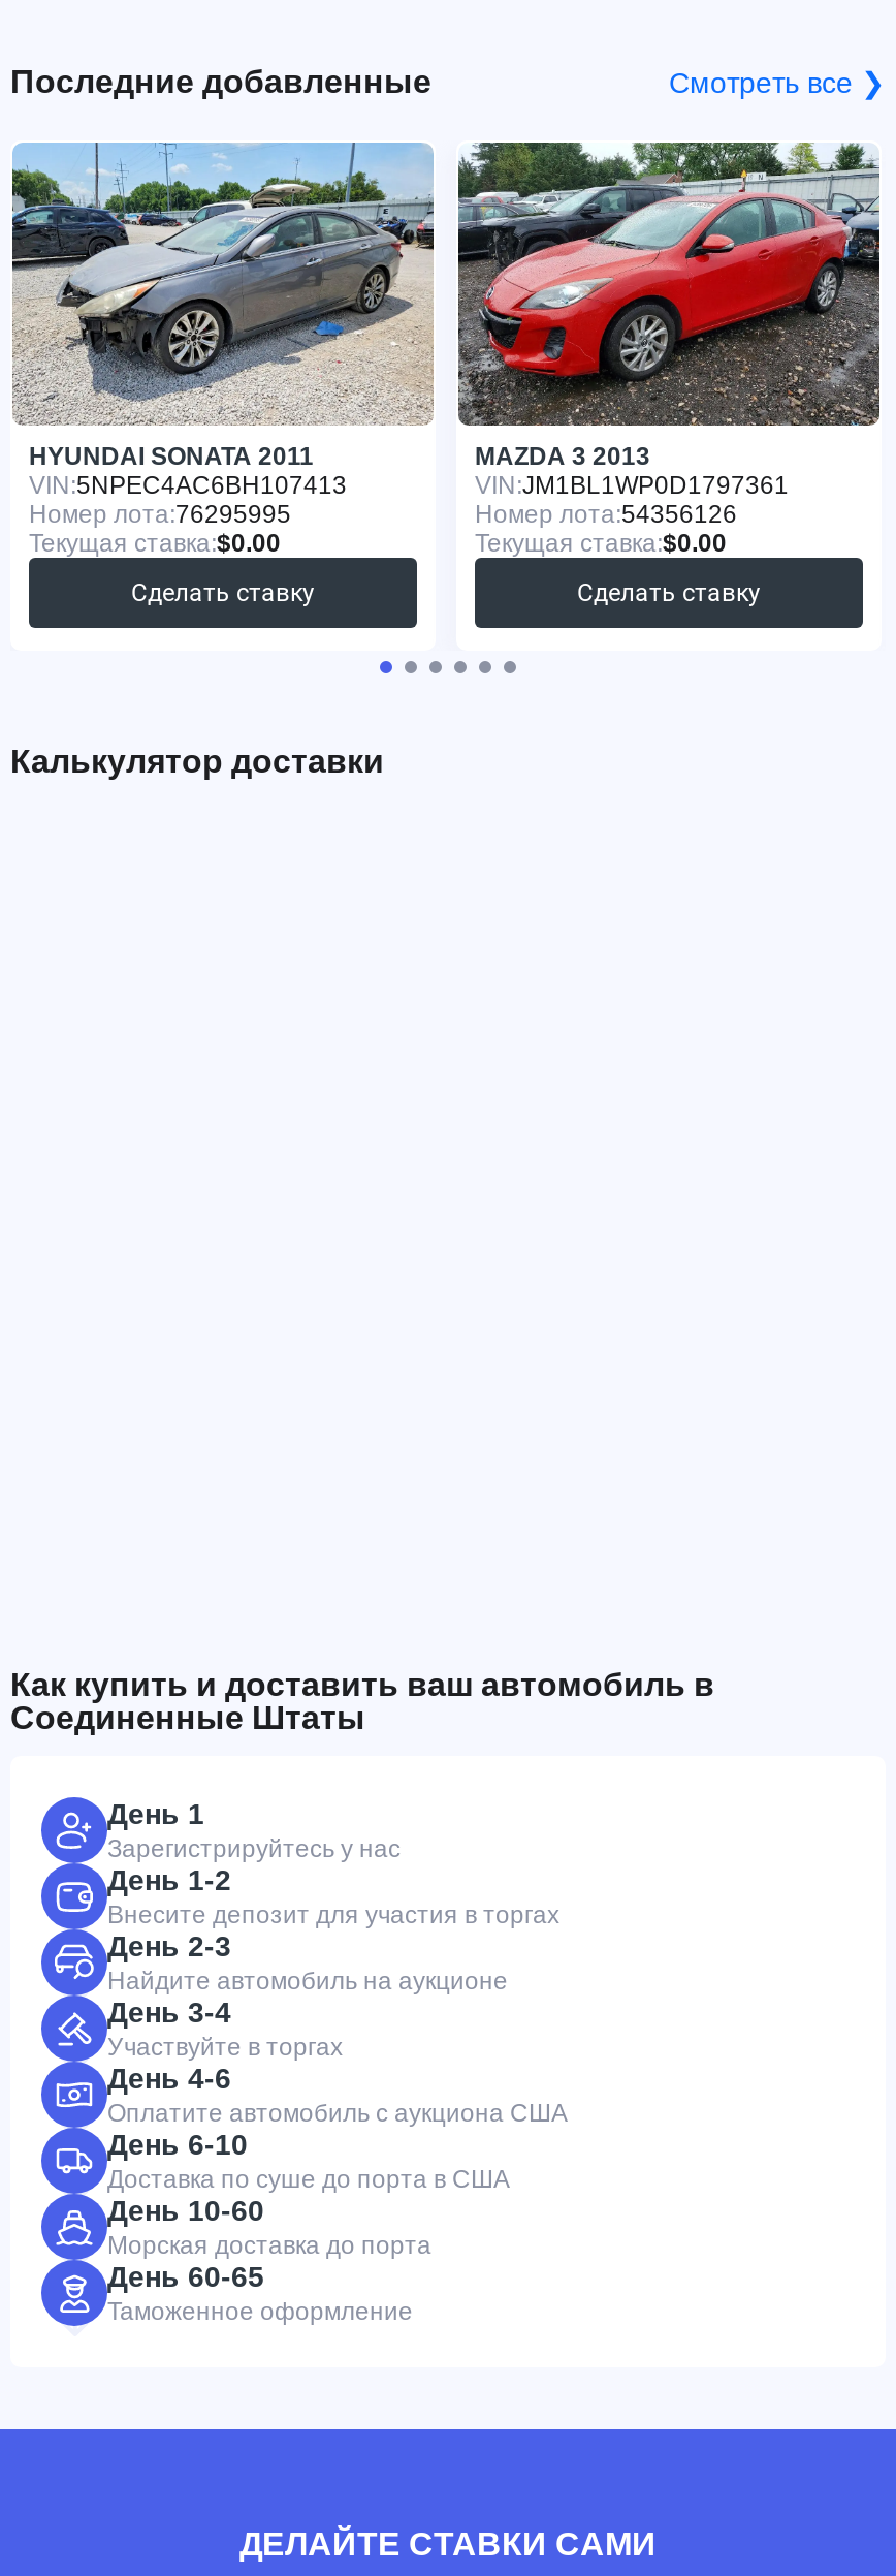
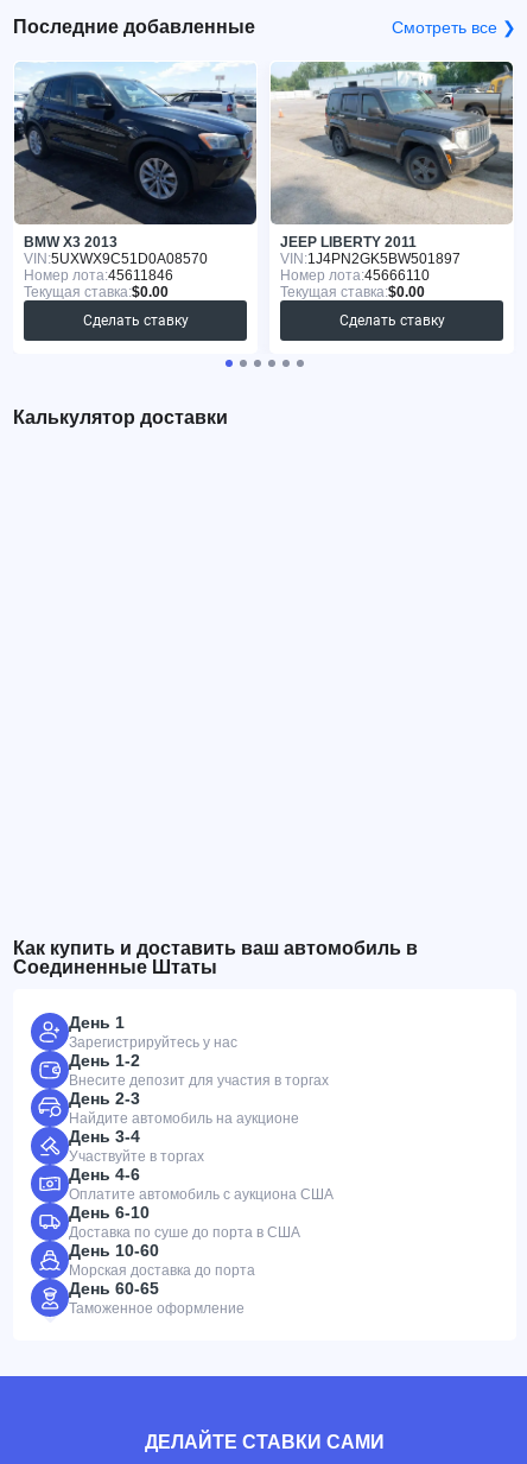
[10,140,436,529] [image] | HYUNDAI SONATA 2011 | VIN: 5NPEC4AC6BH107413 | Номер лота:76295995 -> [13,62,258,284] [image] | BMW X3 2013 | VIN: 5UXWX9C51D0A08570 | Номер лота:45611846
[456,140,882,529] [image] | MAZDA 3 2013 | VIN: JM1BL1WP0D1797361 | Номер лота:54356126 -> [271,61,514,284] [image] | JEEP LIBERTY 2011 | VIN: 1J4PN2GK5BW501897 | Номер лота:45666110

